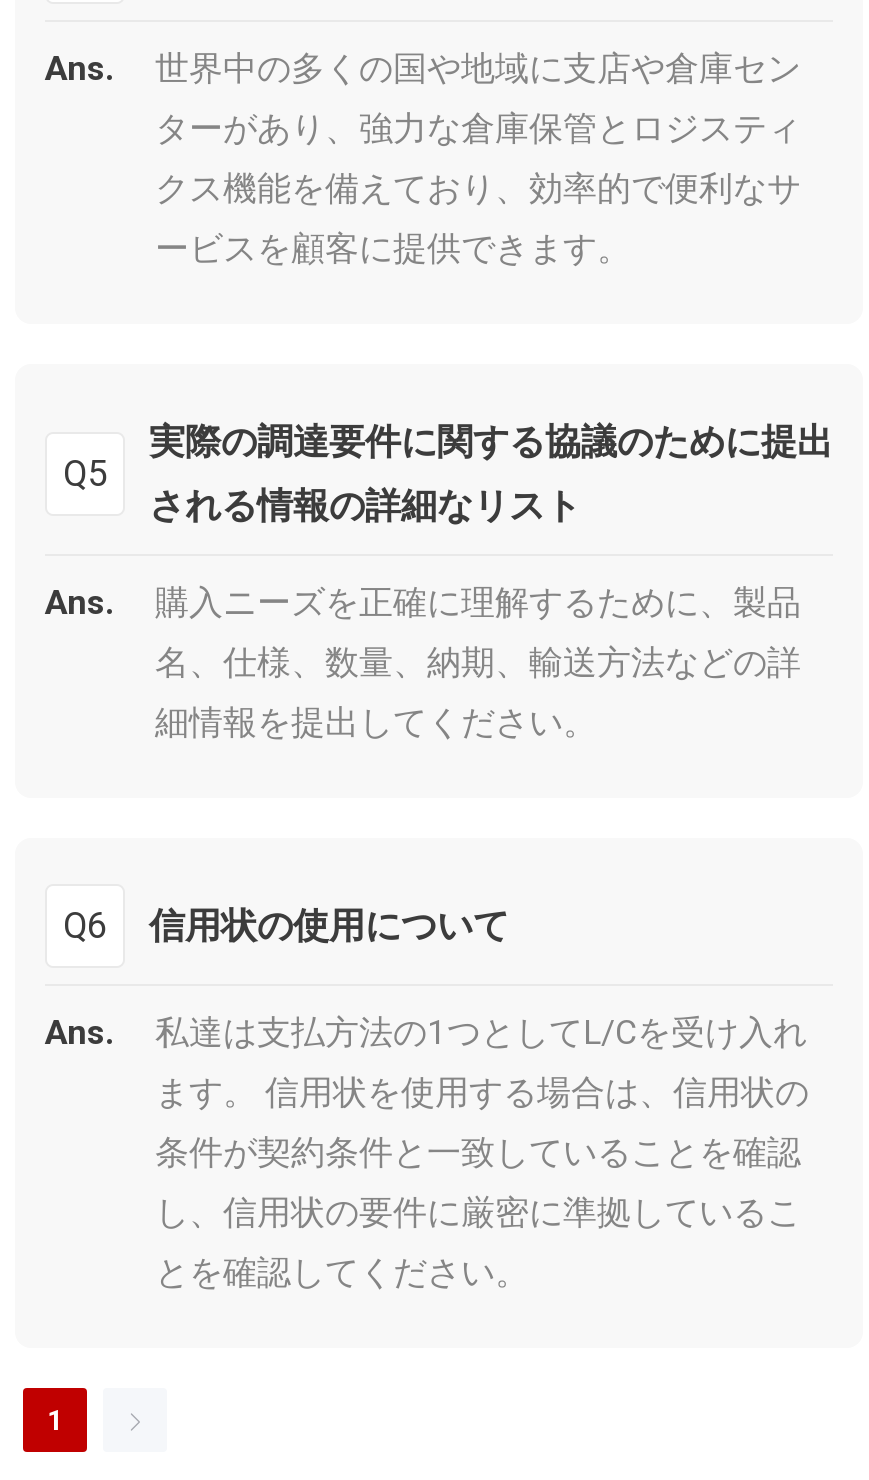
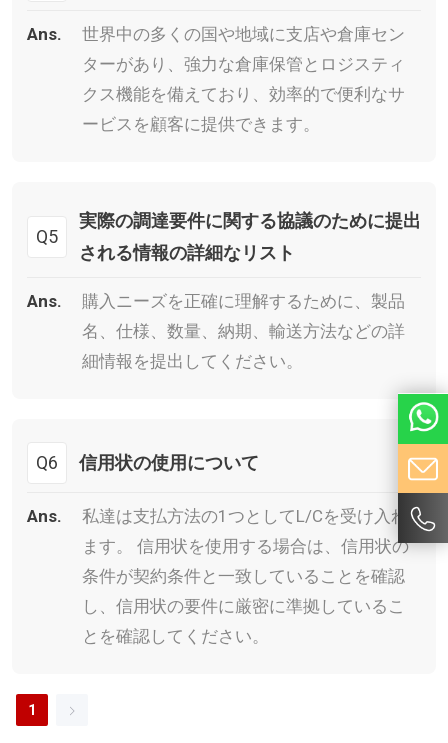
none -> [393,388,445,548] [image]

